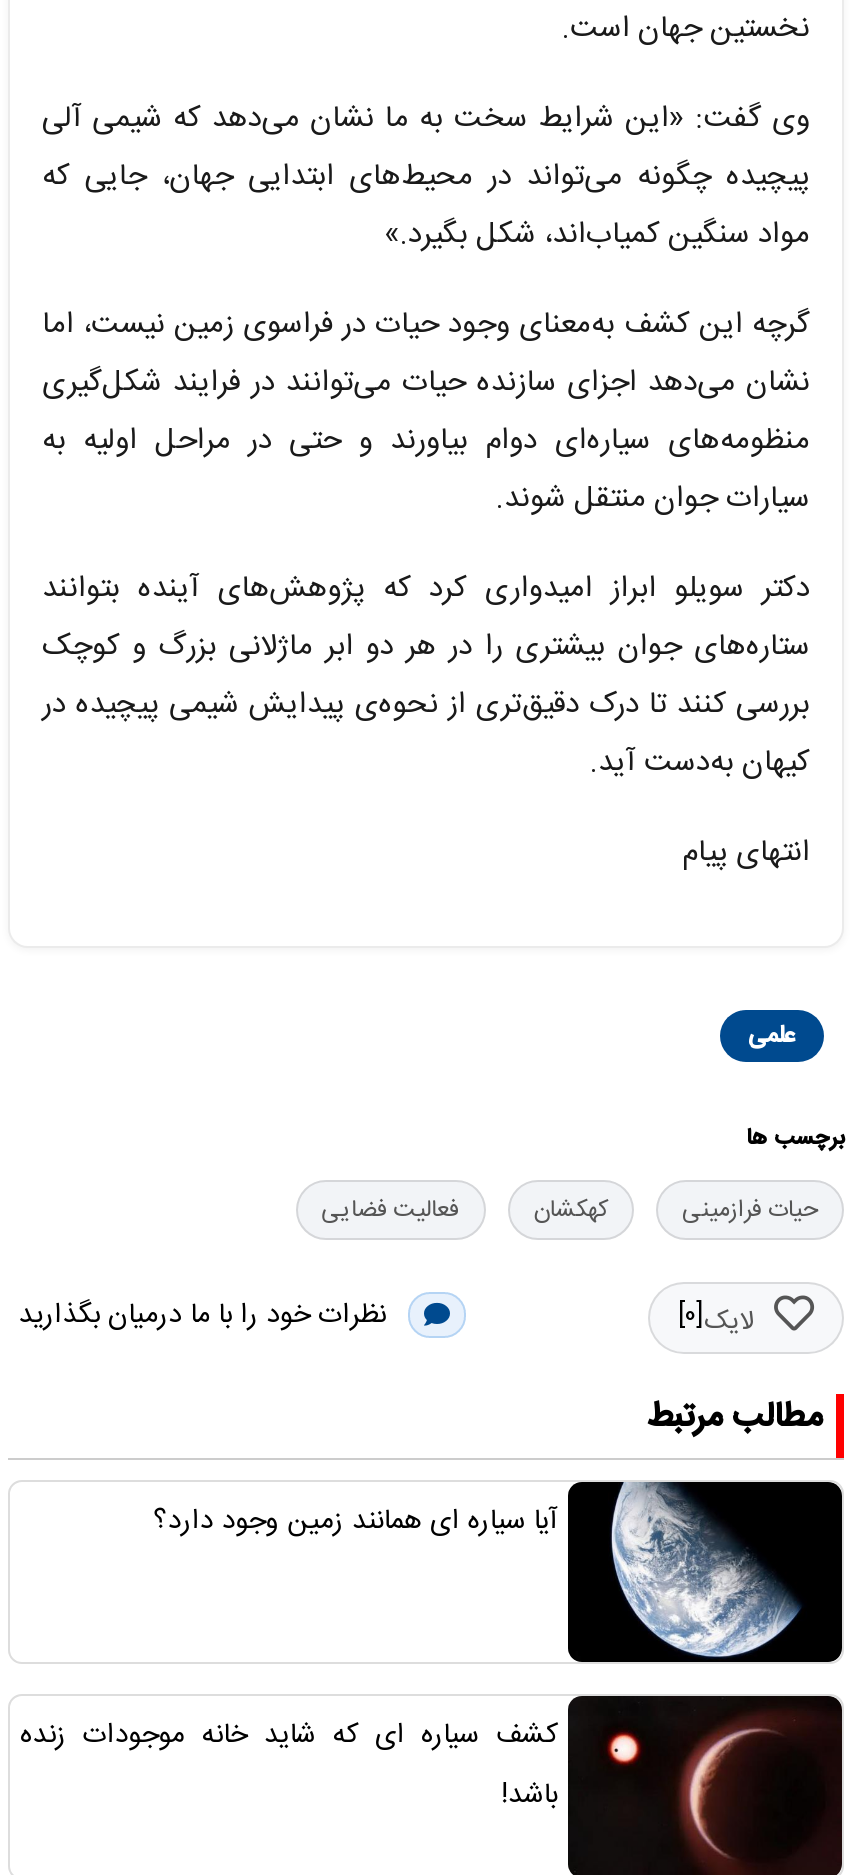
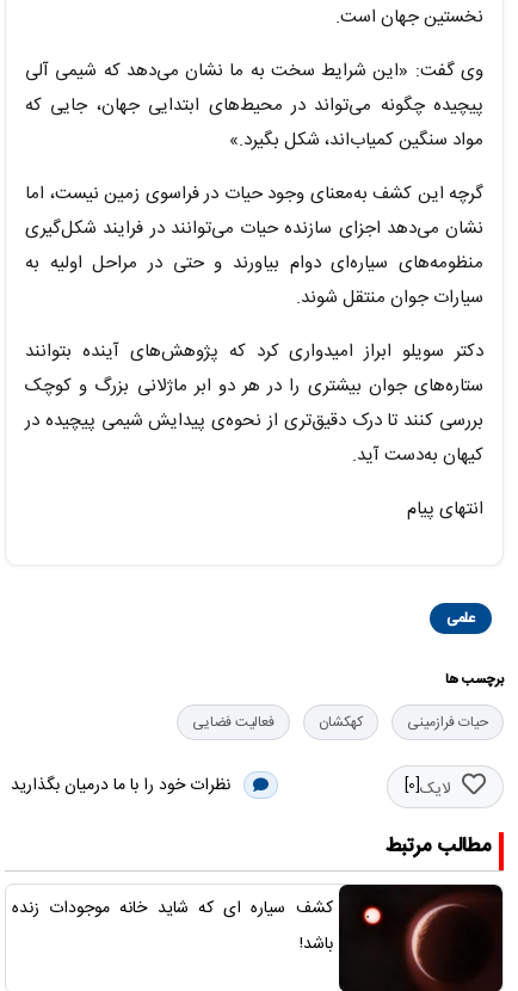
[153,1480,840,1674] [image] | آیا سیاره ای همانند زمین وجود دارد؟ -> none

